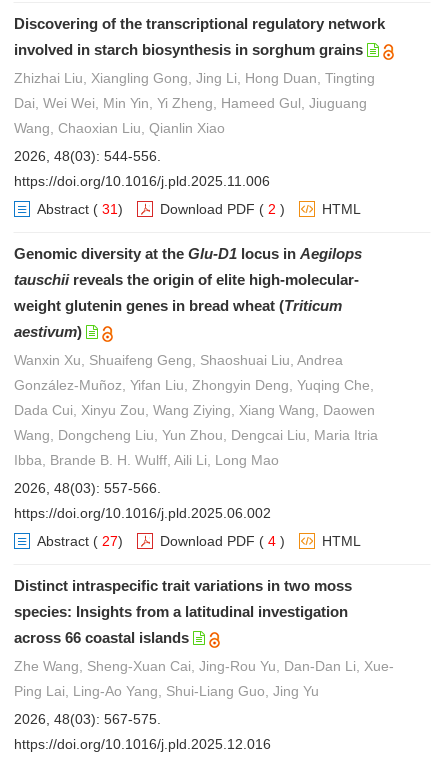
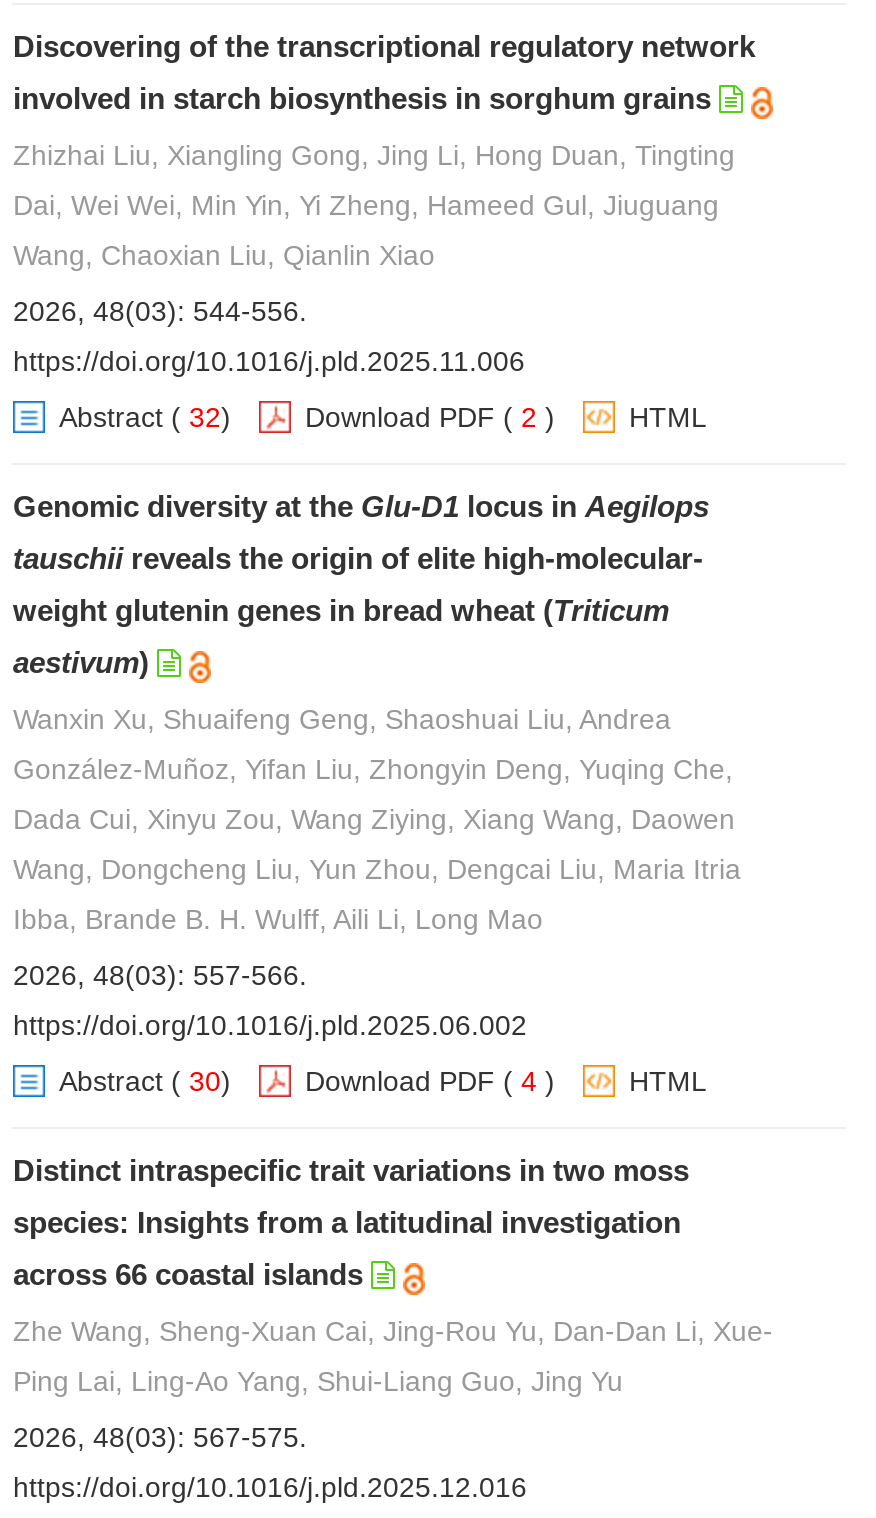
[37,201,127,217] Abstract (31) -> [59,402,239,434] Abstract (32)
[37,533,127,549] Abstract (27) -> [59,1066,239,1098] Abstract (30)

